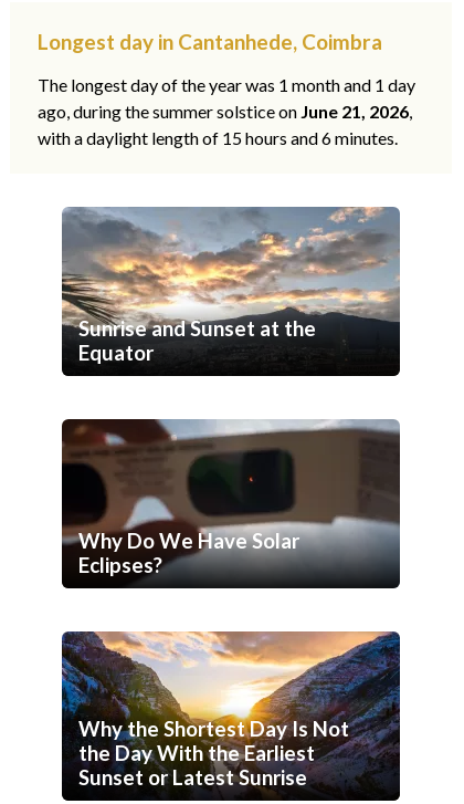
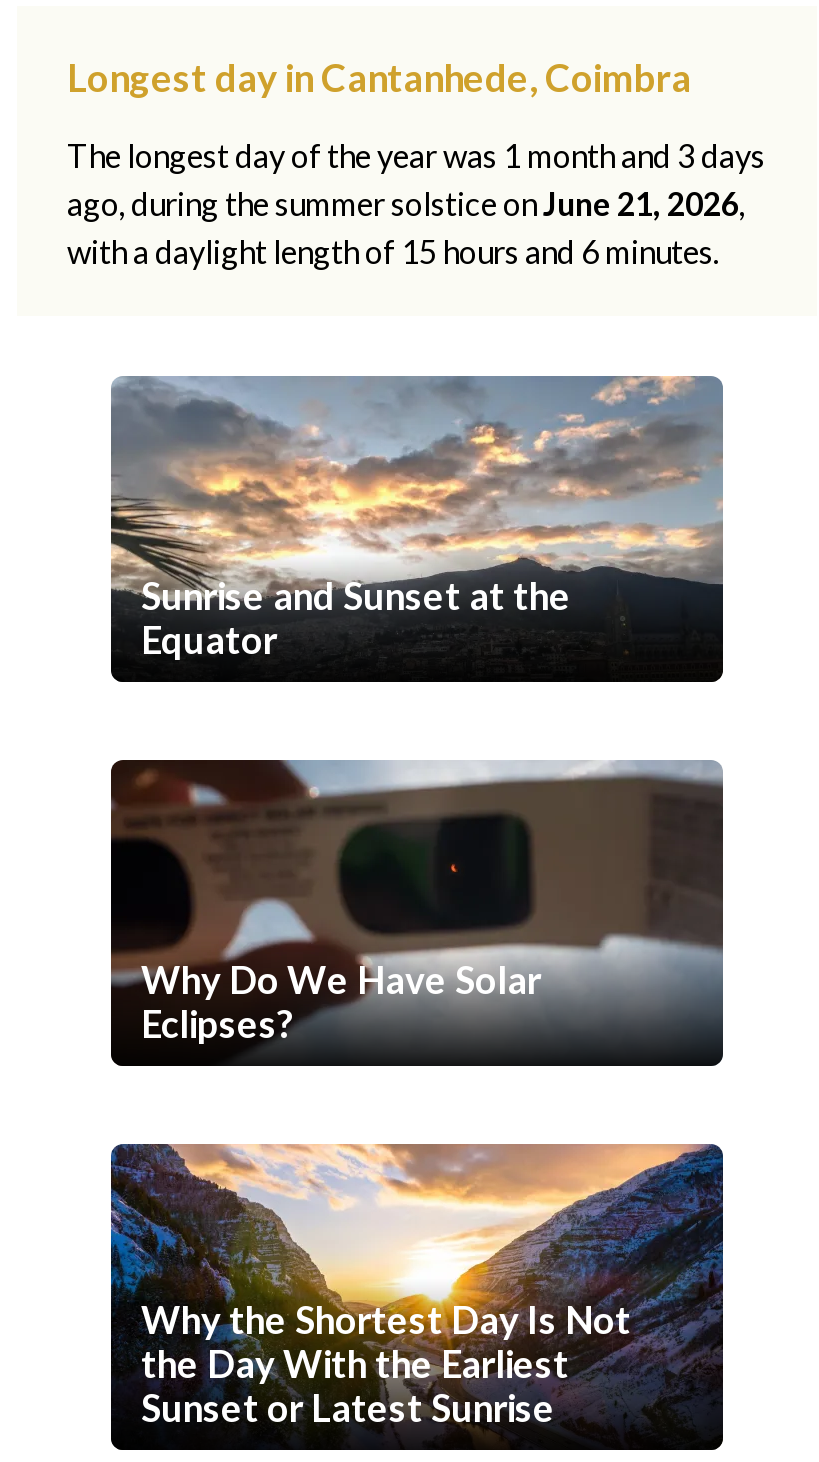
[38,75,415,96] The longest day of the year was 1 month and 1 day -> [67,137,765,175] The longest day of the year was 1 month and 3 days

